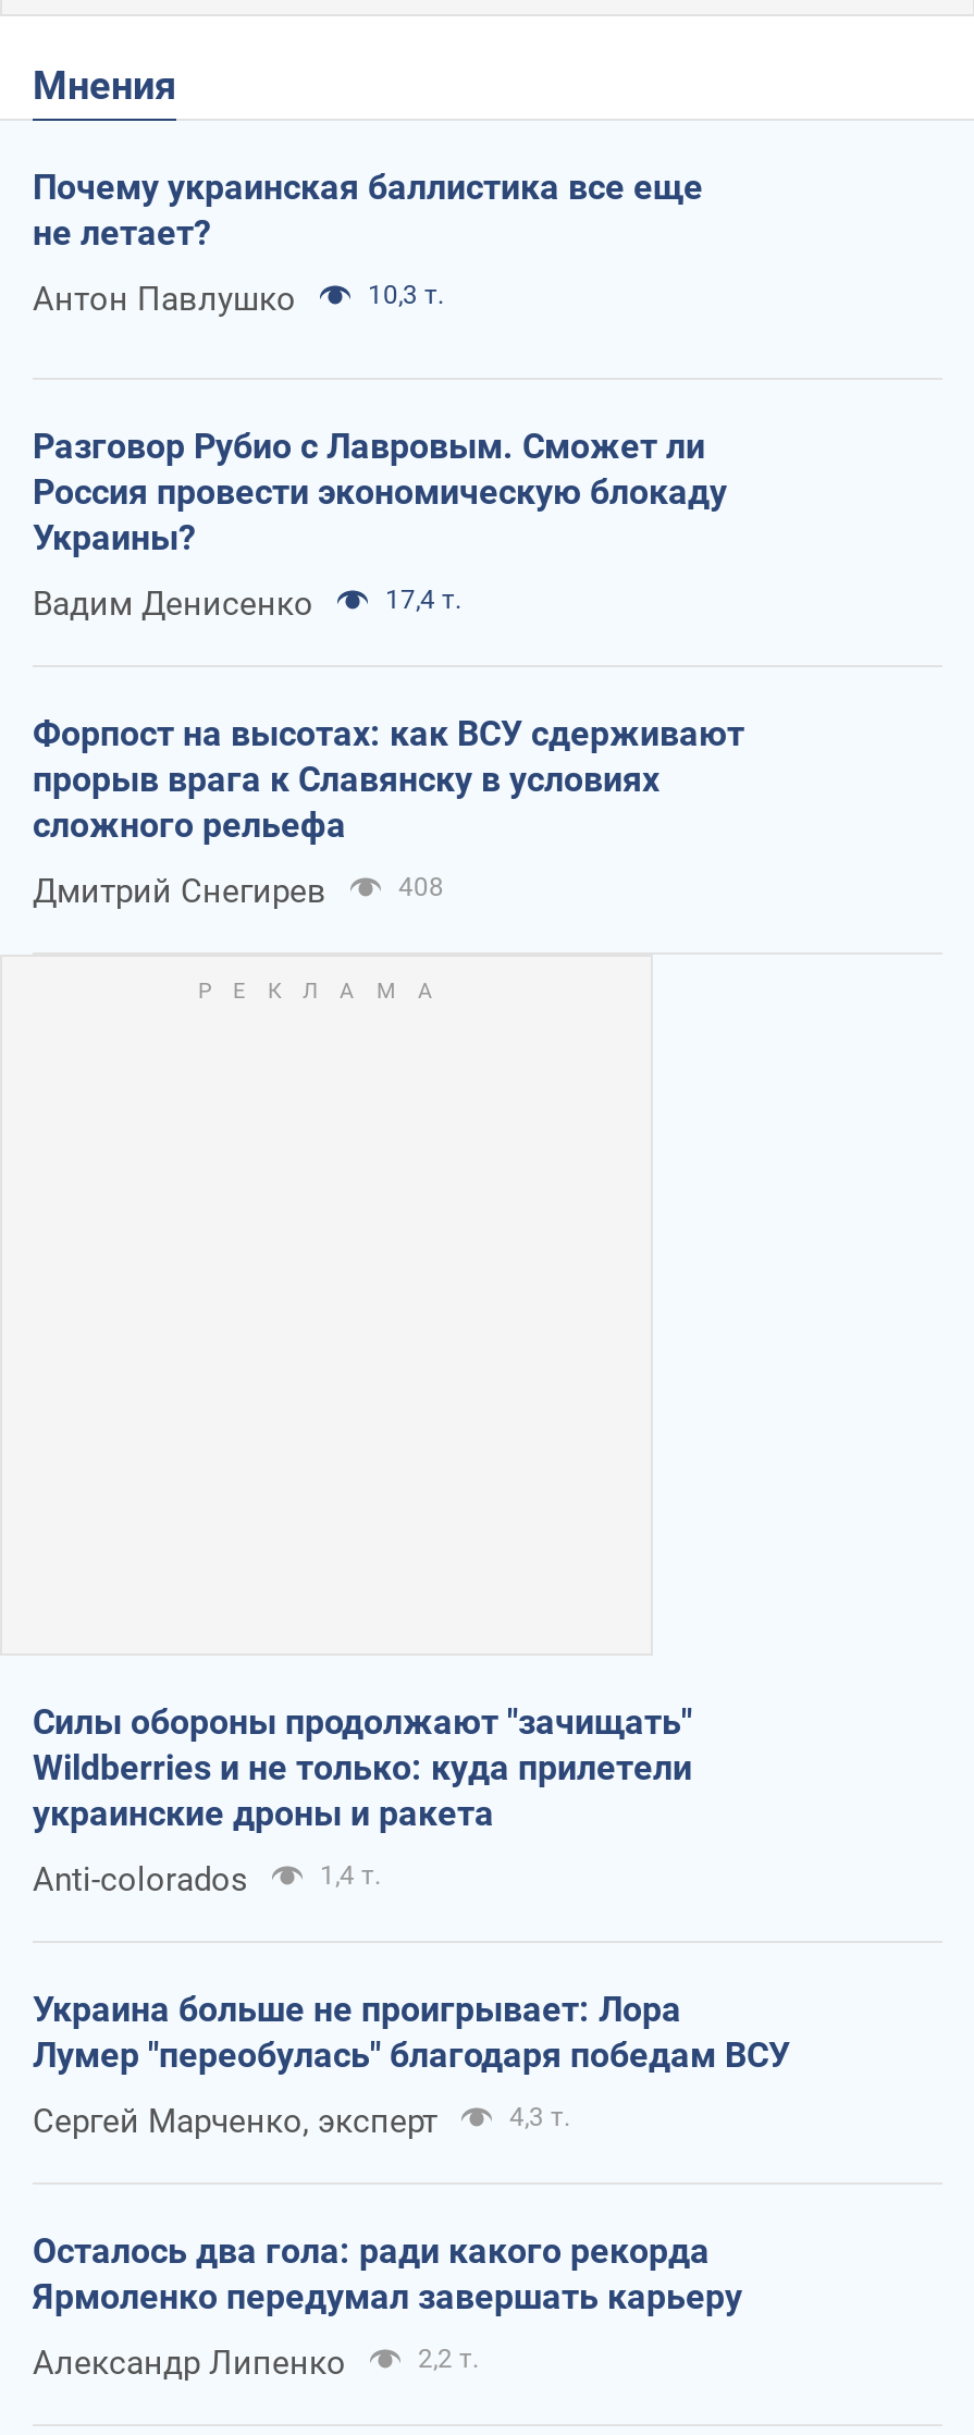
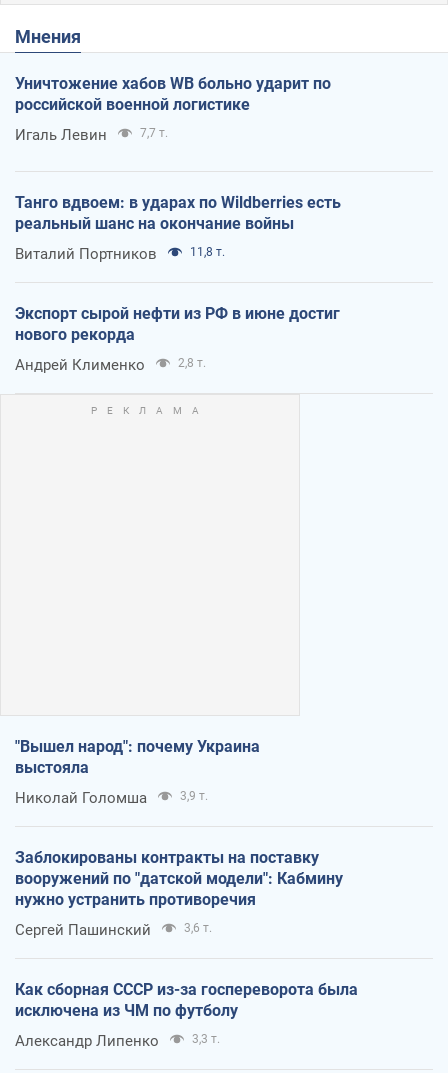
[33,166,703,253] Почему украинская баллистика все еще | не летает? -> [15,74,331,114] Уничтожение хабов WB больно ударит по | российской военной логистике
[33,279,444,318] Антон Павлушко | 10,3 т. -> [15,126,168,144] Игаль Левин | 7,7 т.
[33,425,727,558] Разговор Рубио с Лавровым. Сможет ли | Россия провести экономическую блокаду | Украины? -> [15,193,341,233] Танго вдвоем: в ударах по Wildberries есть | реальный шанс на окончание войны
[33,584,461,623] Вадим Денисенко | 17,4 т. -> [15,245,225,263] Виталий Портников | 11,8 т.
[33,712,744,845] Форпост на высотах: как ВСУ сдерживают | прорыв врага к Славянску в условиях | сложного рельефа -> [15,304,340,344] Экспорт сырой нефти из РФ в июне достиг | нового рекорда
[33,871,444,910] Дмитрий Снегирев | 408 -> [15,356,206,374] Андрей Клименко | 2,8 т.
[33,1701,692,1833] Силы обороны продолжают "зачищать" | Wildberries и не только: куда прилетели | украинские дроны и ракета -> [15,737,260,777] "Вышел народ": почему Украина | выстояла
[33,1860,381,1899] Anti-colorados | 1,4 т. -> [15,789,208,807] Николай Голомша | 3,9 т.
[33,1988,790,2075] Украина больше не проигрывает: Лора | Лумер "переобулась" благодаря победам ВСУ -> [15,848,343,909] Заблокированы контракты на поставку | вооружений по "датской модели": Кабмину | нужно устранить противоречия
[33,2101,570,2140] Сергей Марченко, эксперт | 4,3 т. -> [15,921,212,939] Сергей Пашинский | 3,6 т.
[33,2230,742,2317] Осталось два гола: ради какого рекорда | Ярмоленко передумал завершать карьеру -> [15,980,358,1020] Как сборная СССР из-за госпереворота была | исключена из ЧМ по футболу
[418,2343,479,2373] 2,2 т. -> [192,1032,220,1046] 3,3 т.

